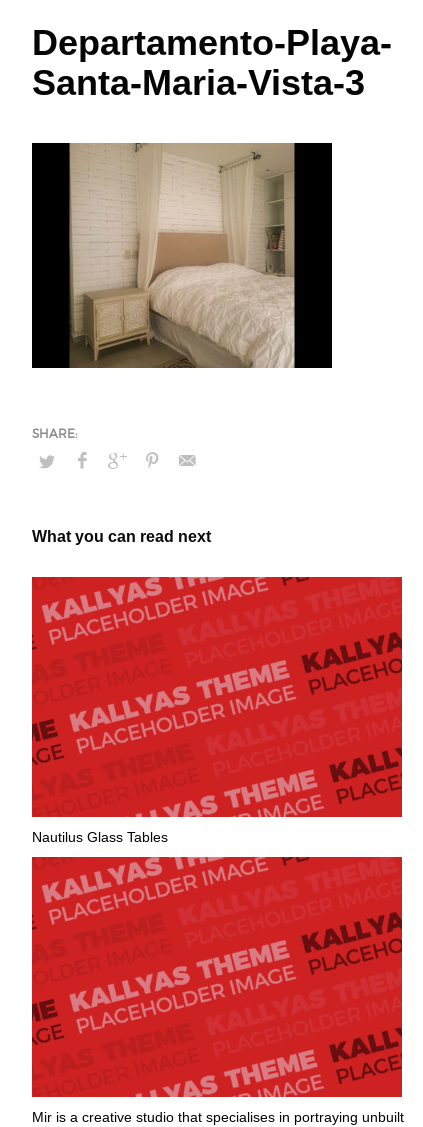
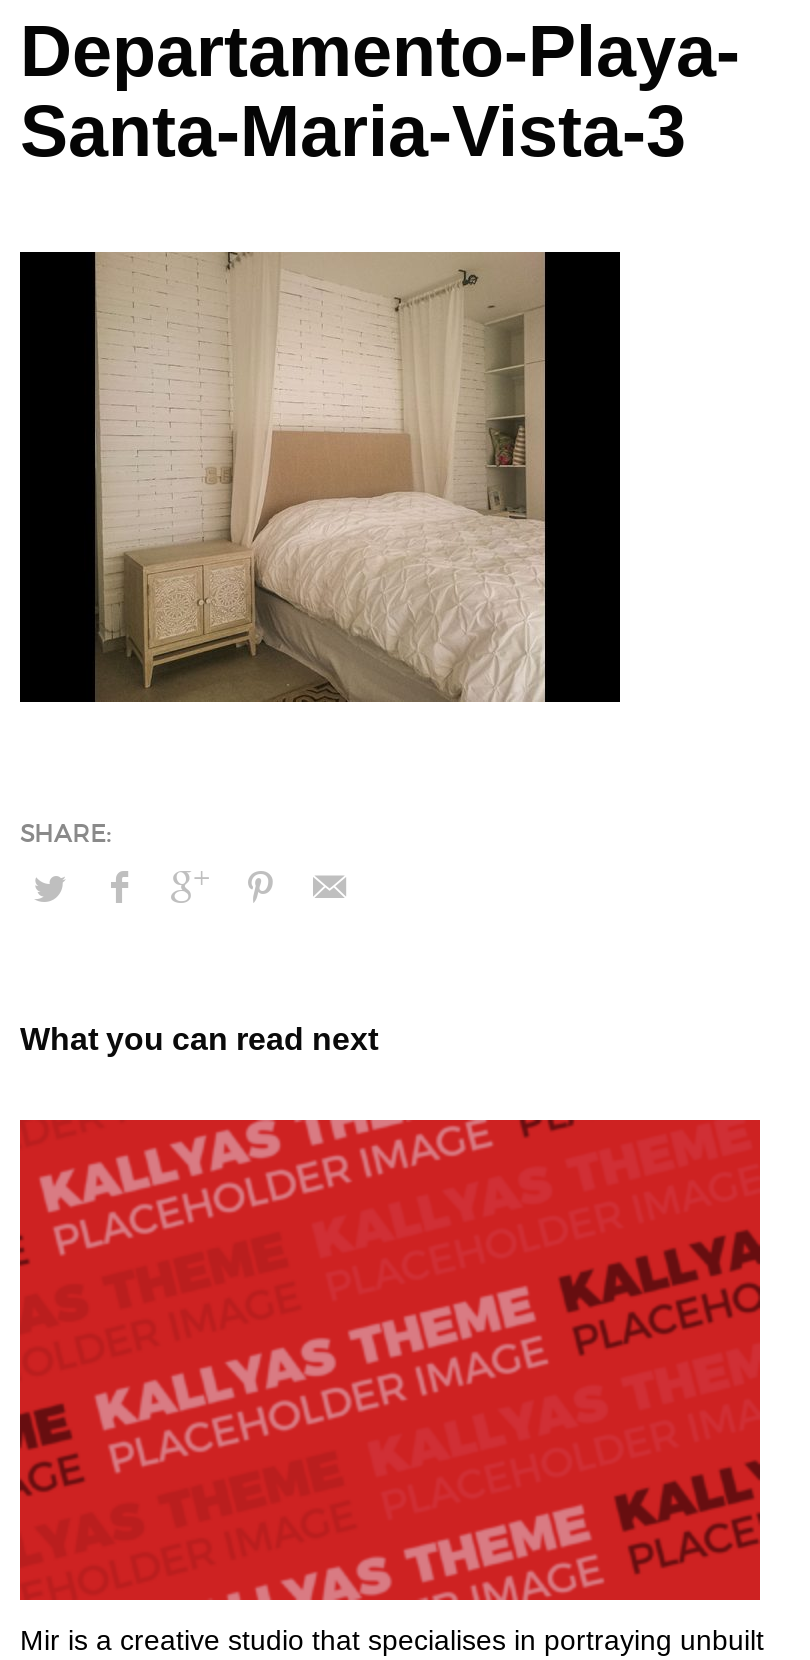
[32,829,168,845] Nautilus Glass Tables -> none

